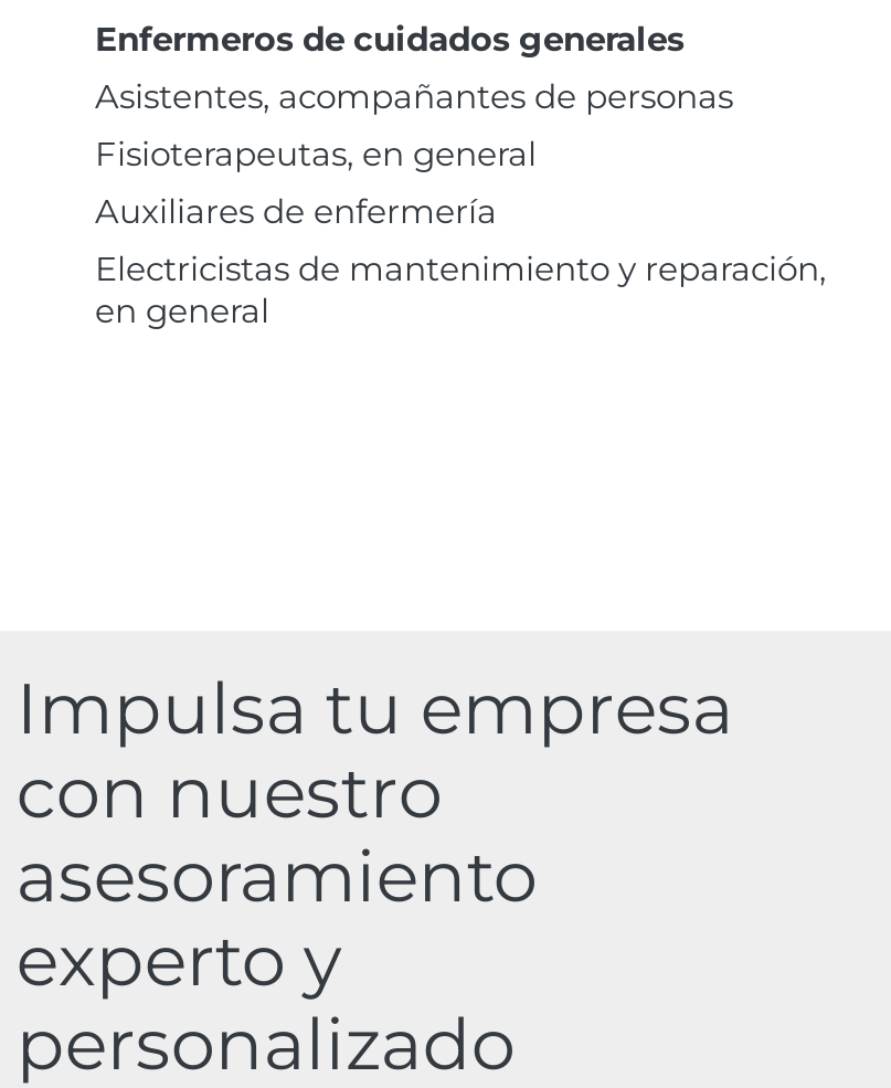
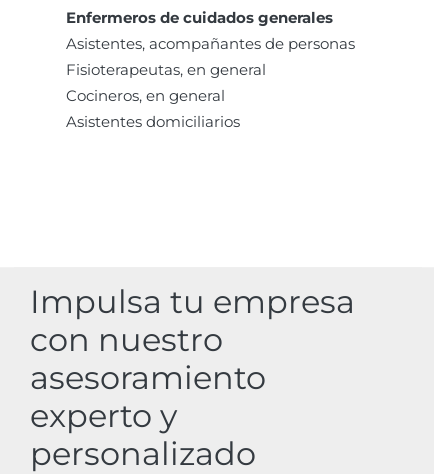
[95,189,826,331] Auxiliares de enfermería | Electricistas de mantenimiento y reparación, | en general -> [66,86,240,131] Cocineros, en general | Asistentes domiciliarios

